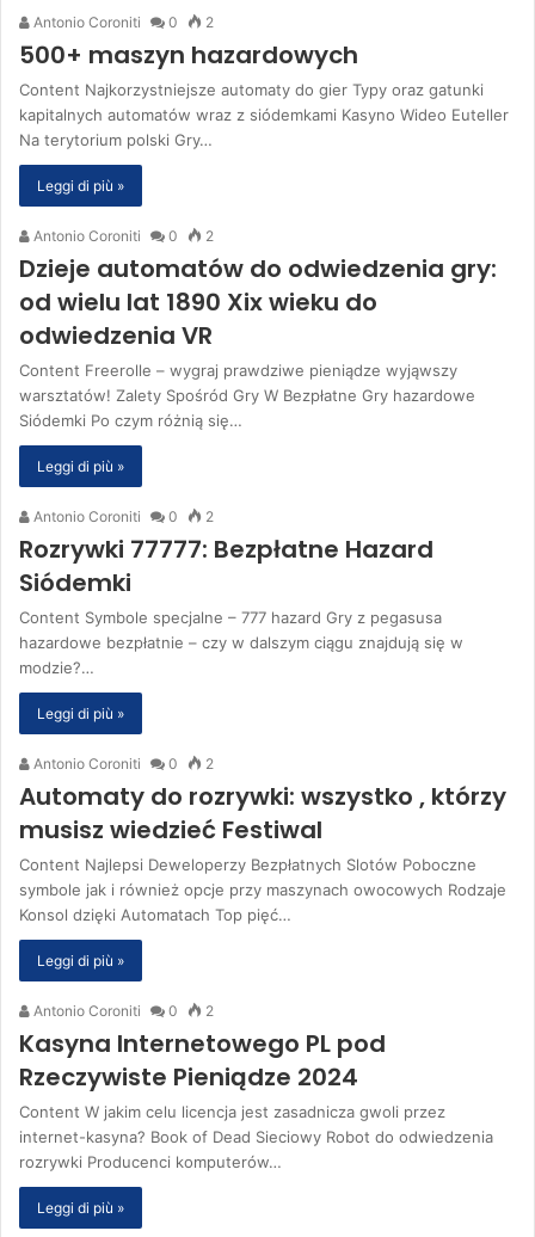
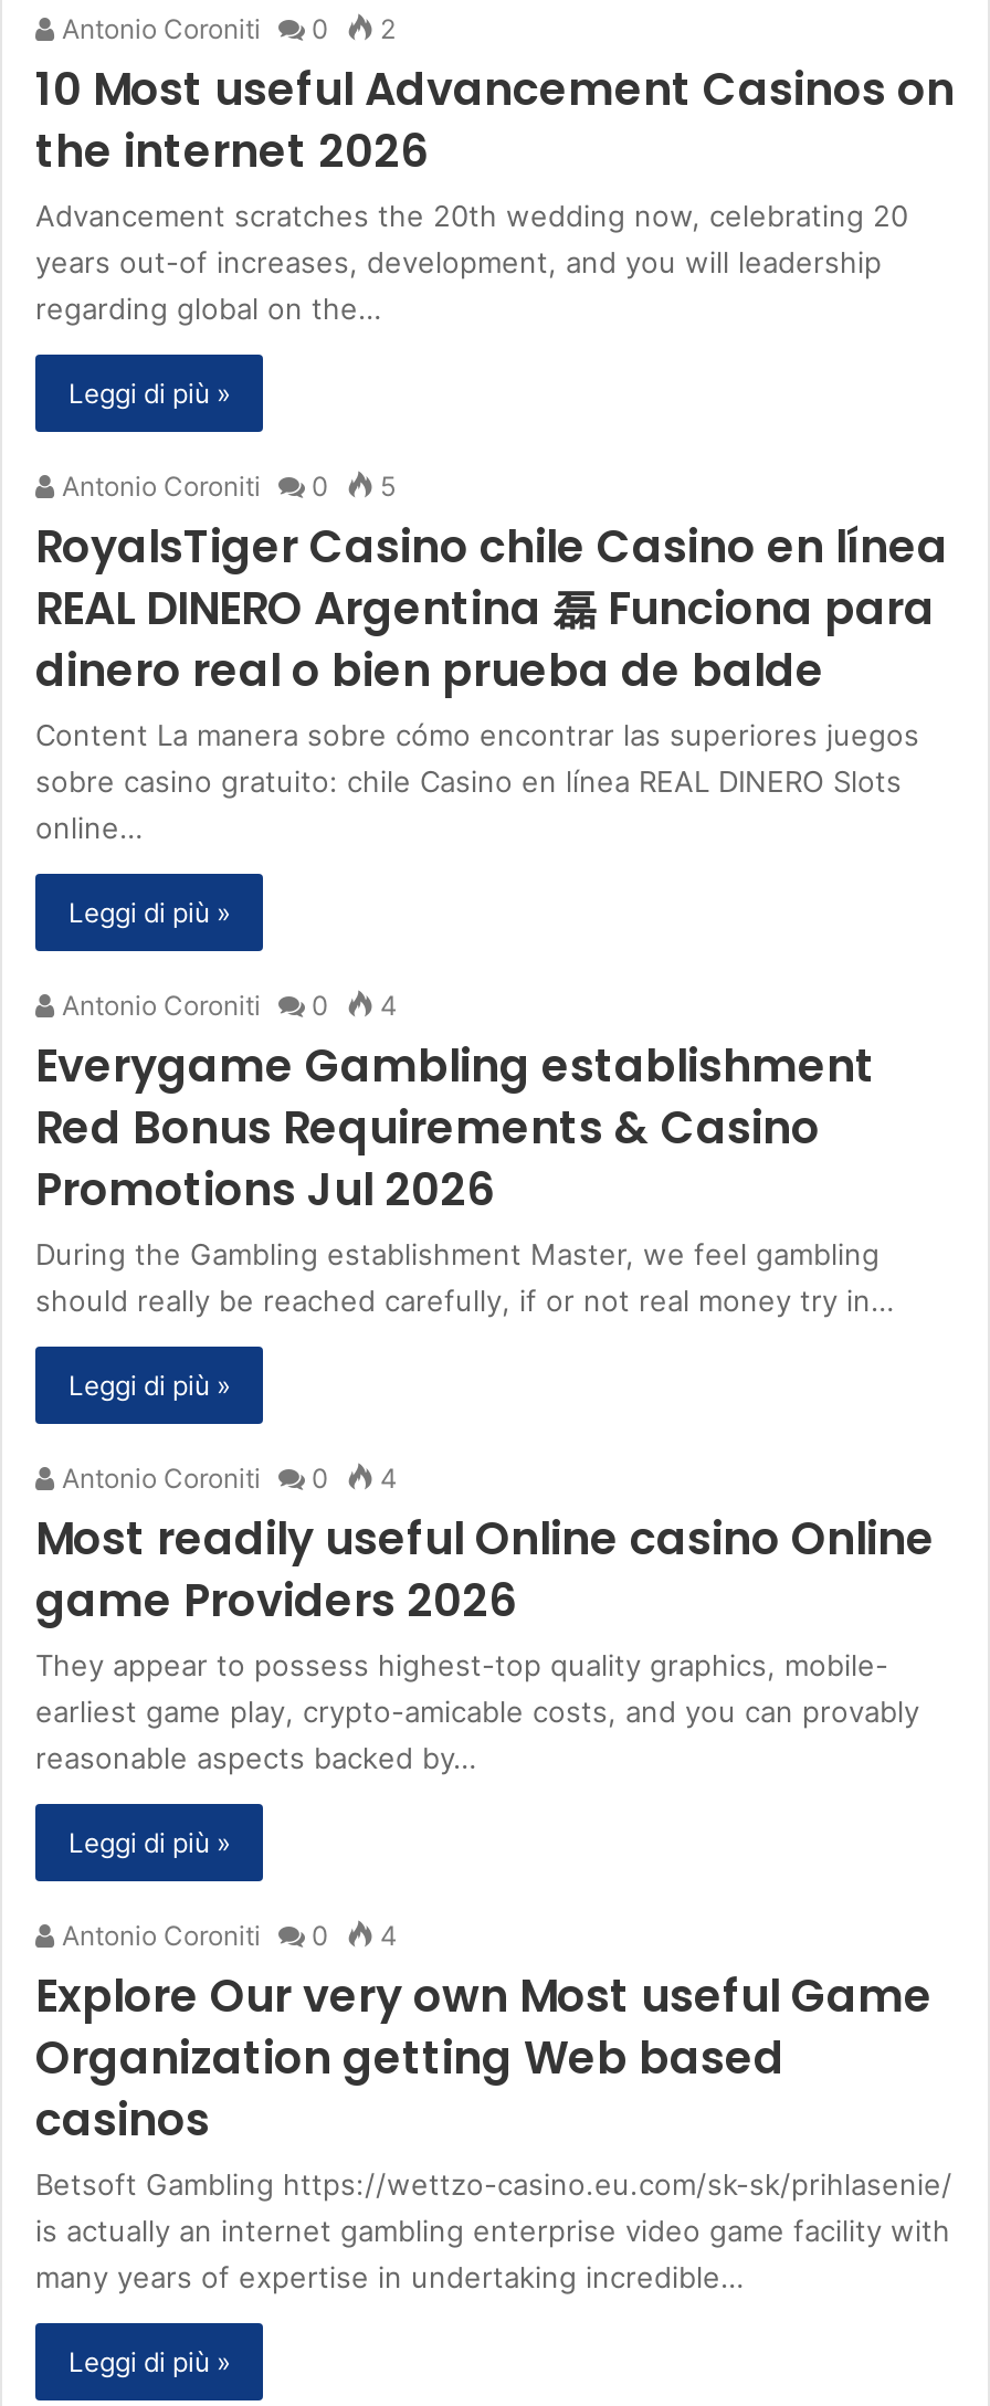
[19,38,509,149] 500+ maszyn hazardowych | Content Najkorzystniejsze automaty do gier Typy oraz gatunki | kapitalnych automatów wraz z siódemkami Kasyno Wideo Euteller | Na terytorium polski Gry… -> [35,58,955,325] 10 Most useful Advancement Casinos on | the internet 2026 | Advancement scratches the 20th wedding now, celebrating 20 | years out-of increases, development, and you will leadership | regarding global on the…
[19,227,497,430] 2 | Dzieje automatów do odwiedzenia gry: | od wielu lat 1890 Xix wieku do | odwiedzenia VR | Content Freerolle – wygraj prawdziwe pieniądze wyjąwszy | warsztatów! Zalety Spośród Gry W Bezpłatne Gry hazardowe | Siódemki Po czym różnią się… -> [35,469,948,845] 5 | RoyalsTiger Casino chile Casino en línea | REAL DINERO Argentina 磊 Funciona para | dinero real o bien prueba de balde | Content La manera sobre cómo encontrar las superiores juegos | sobre casino gratuito: chile Casino en línea REAL DINERO Slots | online…
[19,507,463,677] 2 | Rozrywki 77777: Bezpłatne Hazard | Siódemki | Content Symbole specjalne – 777 hazard Gry z pegasusa | hazardowe bezpłatnie – czy w dalszym ciągu znajdują się w | modzie?… -> [35,988,895,1317] 4 | Everygame Gambling establishment | Red Bonus Requirements & Casino | Promotions Jul 2026 | During the Gambling establishment Master, we feel gambling | should really be reached carefully, if or not real money try in…
[19,754,506,924] 2 | Automaty do rozrywki: wszystko , którzy | musisz wiedzieć Festiwal | Content Najlepsi Deweloperzy Bezpłatnych Slotów Poboczne | symbole jak i również opcje przy maszynach owocowych Rodzaje | Konsol dzięki Automatach Top pięć… -> [35,1461,935,1775] 4 | Most readily useful Online casino Online | game Providers 2026 | They appear to possess highest-top quality graphics, mobile- | earliest game play, crypto-amicable costs, and you can provably | reasonable aspects backed by…
[19,1002,493,1171] 2 | Kasyna Internetowego PL pod | Rzeczywiste Pieniądze 2024 | Content W jakim celu licencja jest zasadnicza gwoli przez | internet-kasyna? Book of Dead Sieciowy Robot do odwiedzenia | rozrywki Producenci komputerów… -> [35,1918,952,2294] 4 | Explore Our very own Most useful Game | Organization getting Web based | casinos | Betsoft Gambling https://wettzo-casino.eu.com/sk-sk/prihlasenie/ | is actually an internet gambling enterprise video game facility with | many years of expertise in undertaking incredible…

